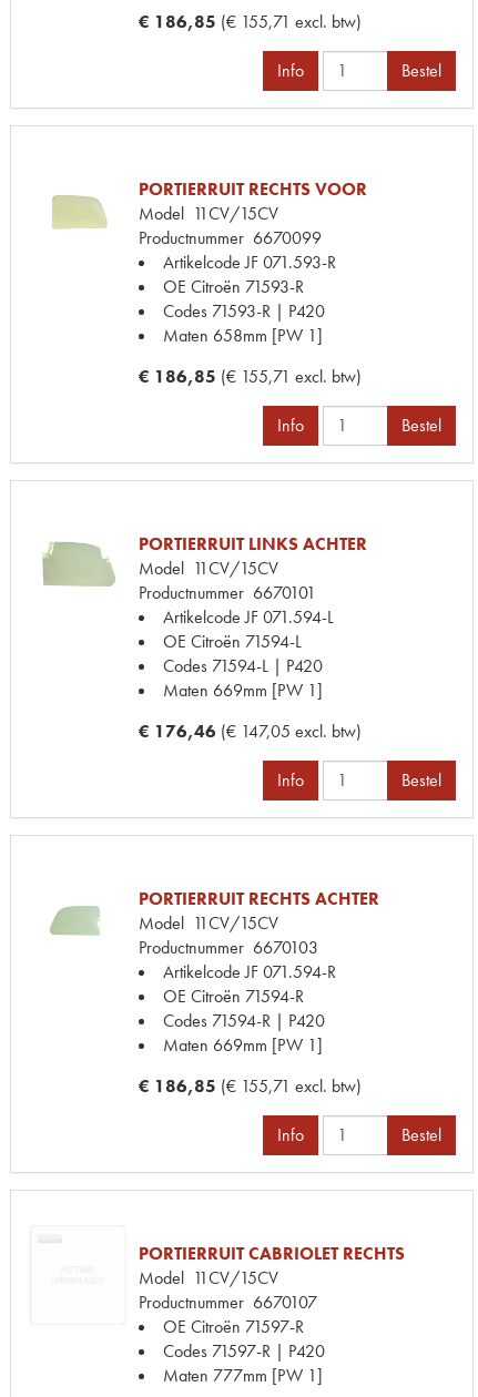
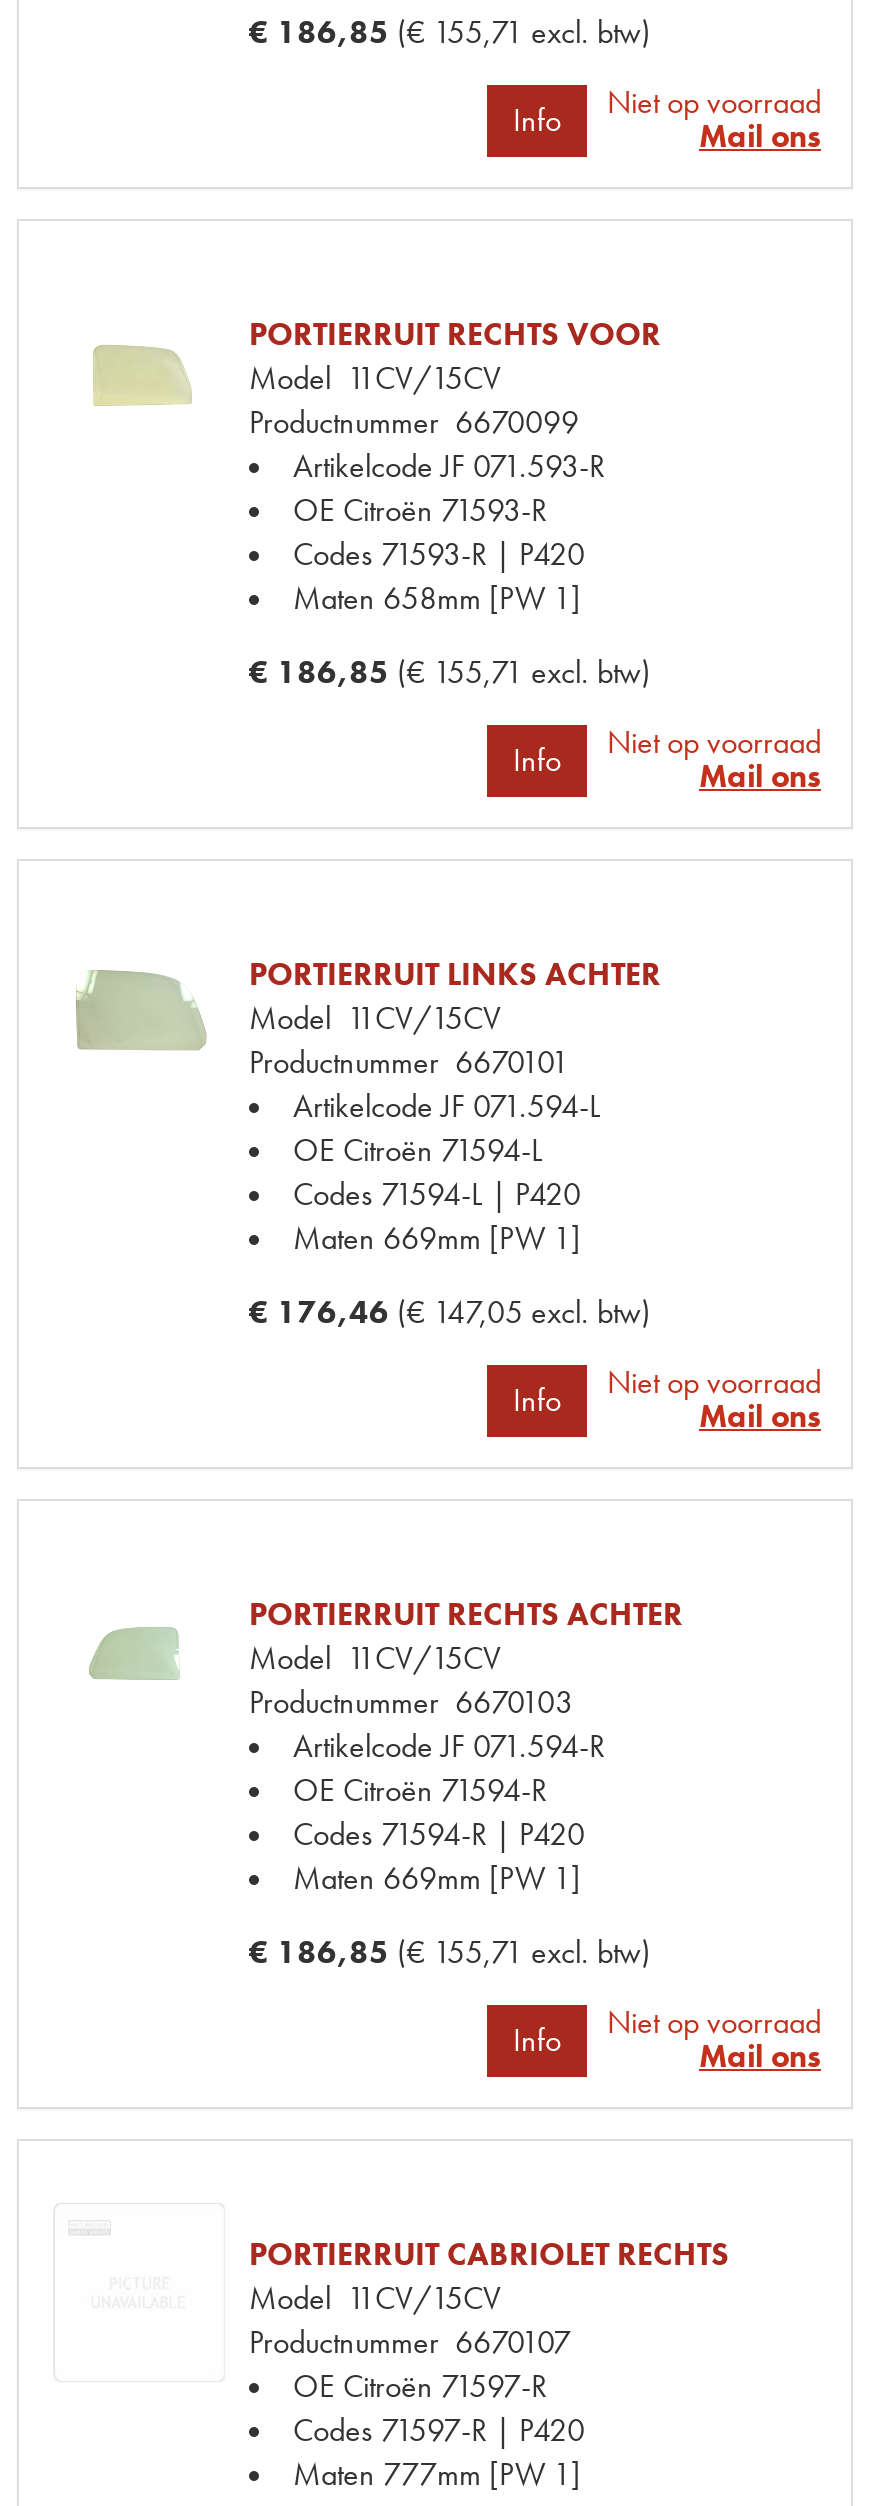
[401,59,441,82] Bestel -> [607,81,821,157] Niet op voorraad | Mail ons
[401,413,441,437] Bestel -> [607,721,821,797] Niet op voorraad | Mail ons
[401,768,441,792] Bestel -> [607,1361,821,1437] Niet op voorraad | Mail ons
[401,1123,441,1146] Bestel -> [607,2001,821,2077] Niet op voorraad | Mail ons

